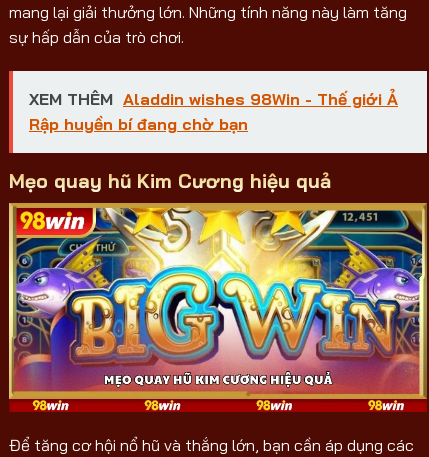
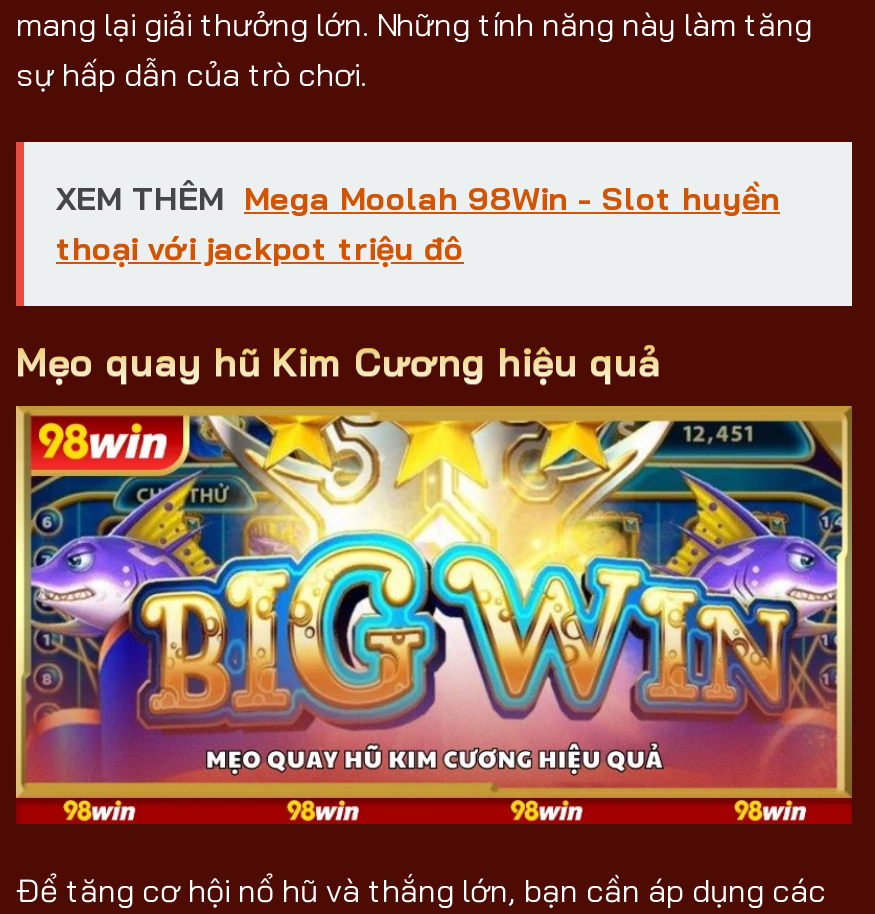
[29,89,398,134] XEM THÊM Aladdin wishes 98Win - Thế giới Ả | Rập huyền bí đang chờ bạn -> [56,178,780,268] XEM THÊM Mega Moolah 98Win - Slot huyền | thoại với jackpot triệu đô

